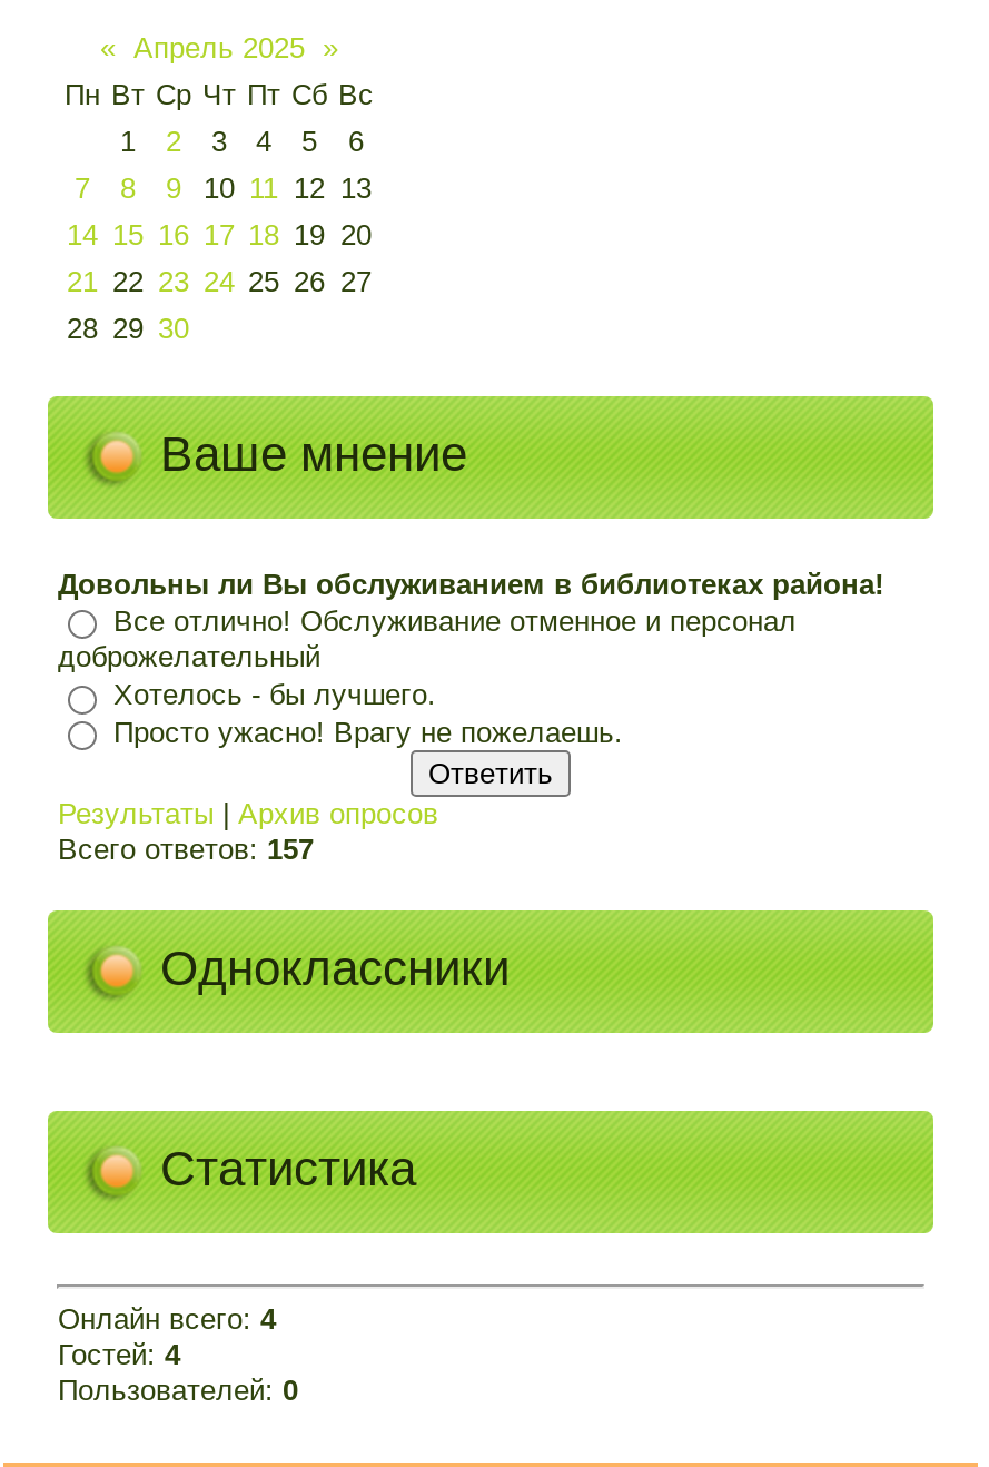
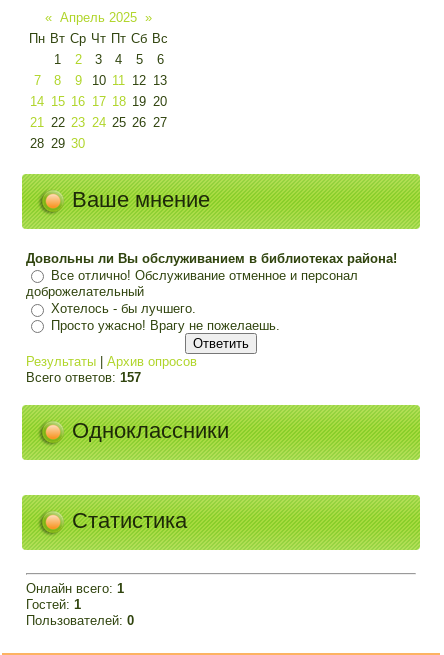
[58,1303,276,1336] Онлайн всего: 4 -> [26,581,124,596] Онлайн всего: 1
[58,1338,180,1372] Гостей: 4 -> [26,597,81,612] Гостей: 1

